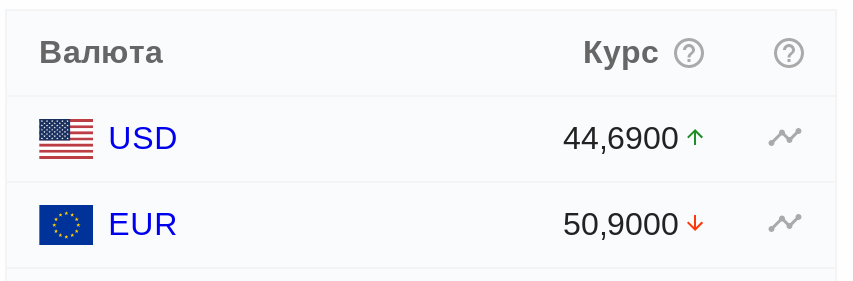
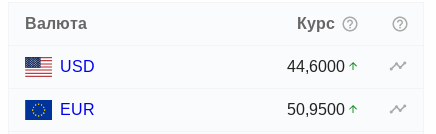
[563,121,687,155] 44,6900 -> [287,58,349,75] 44,6000
[563,207,687,241] 50,9000 -> [287,101,349,118] 50,9500

